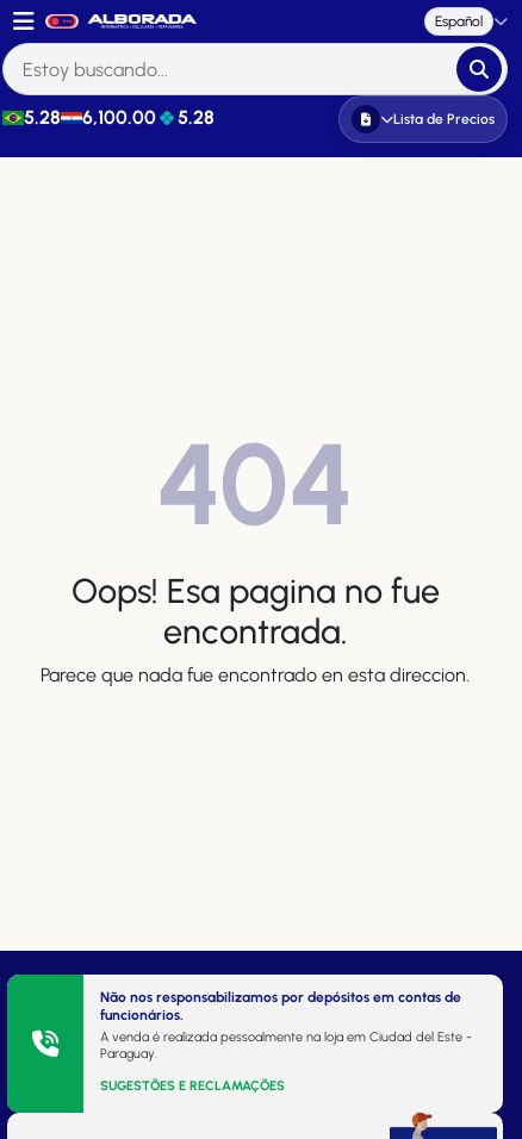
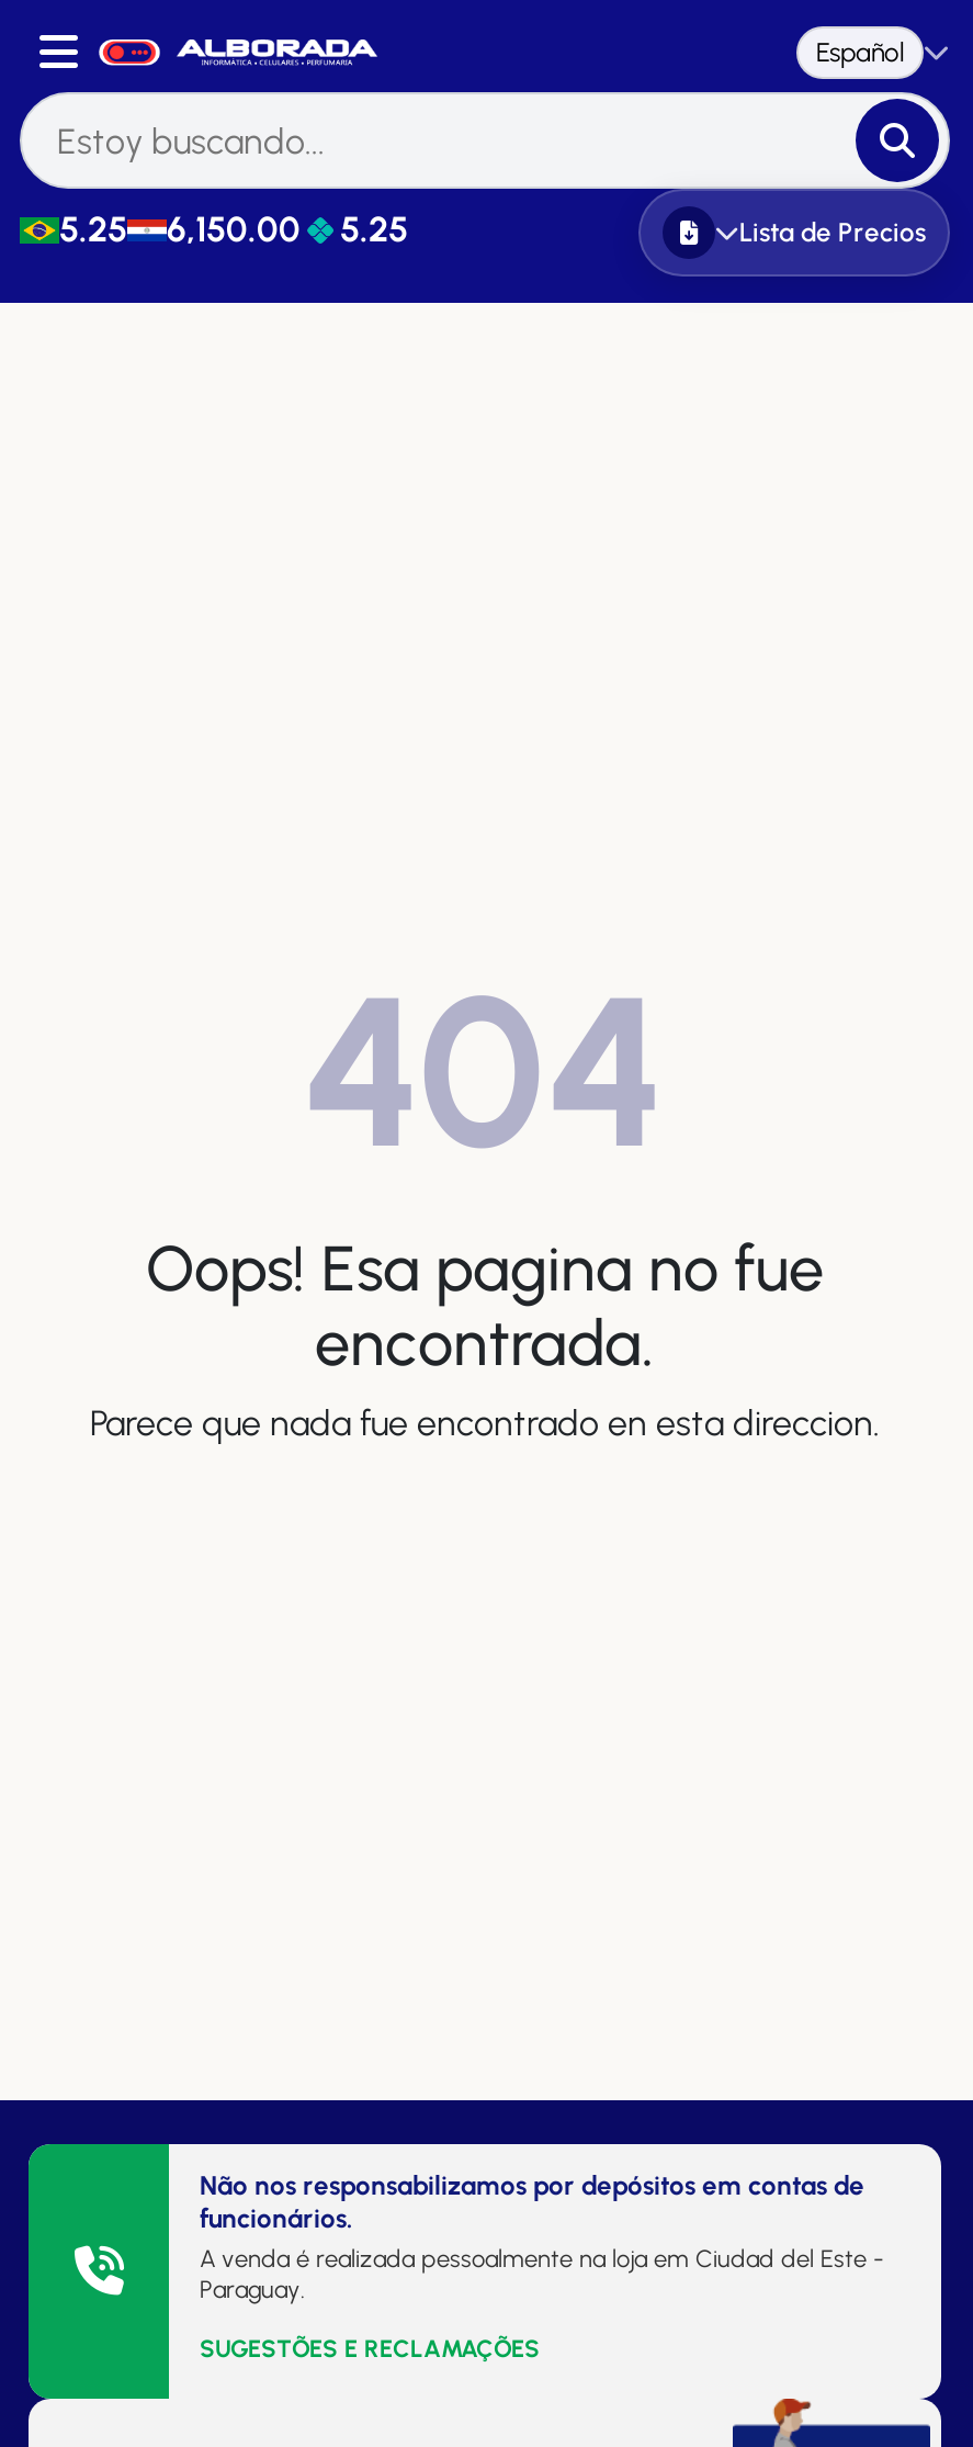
[24,106,61,129] 5.28 -> [59,208,127,250] 5.25
[82,106,156,129] 6,100.00 -> [167,208,301,250] 6,150.00
[178,106,215,129] 5.28 -> [340,208,408,250] 5.25

